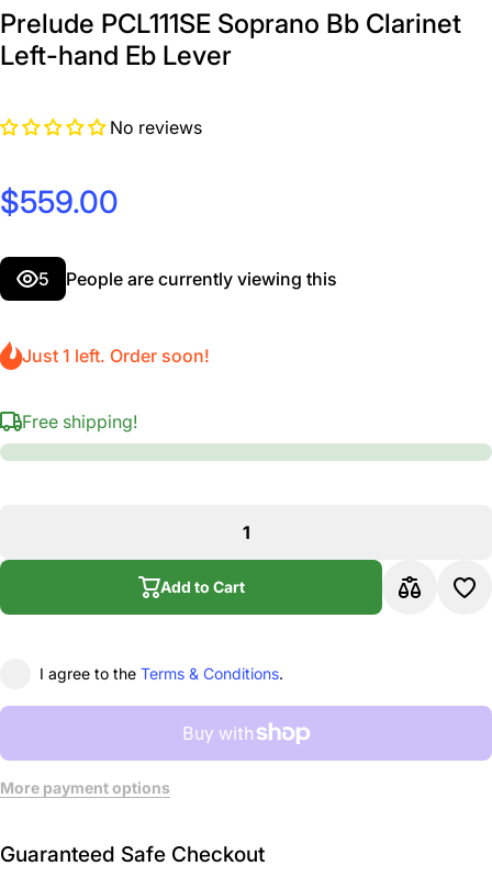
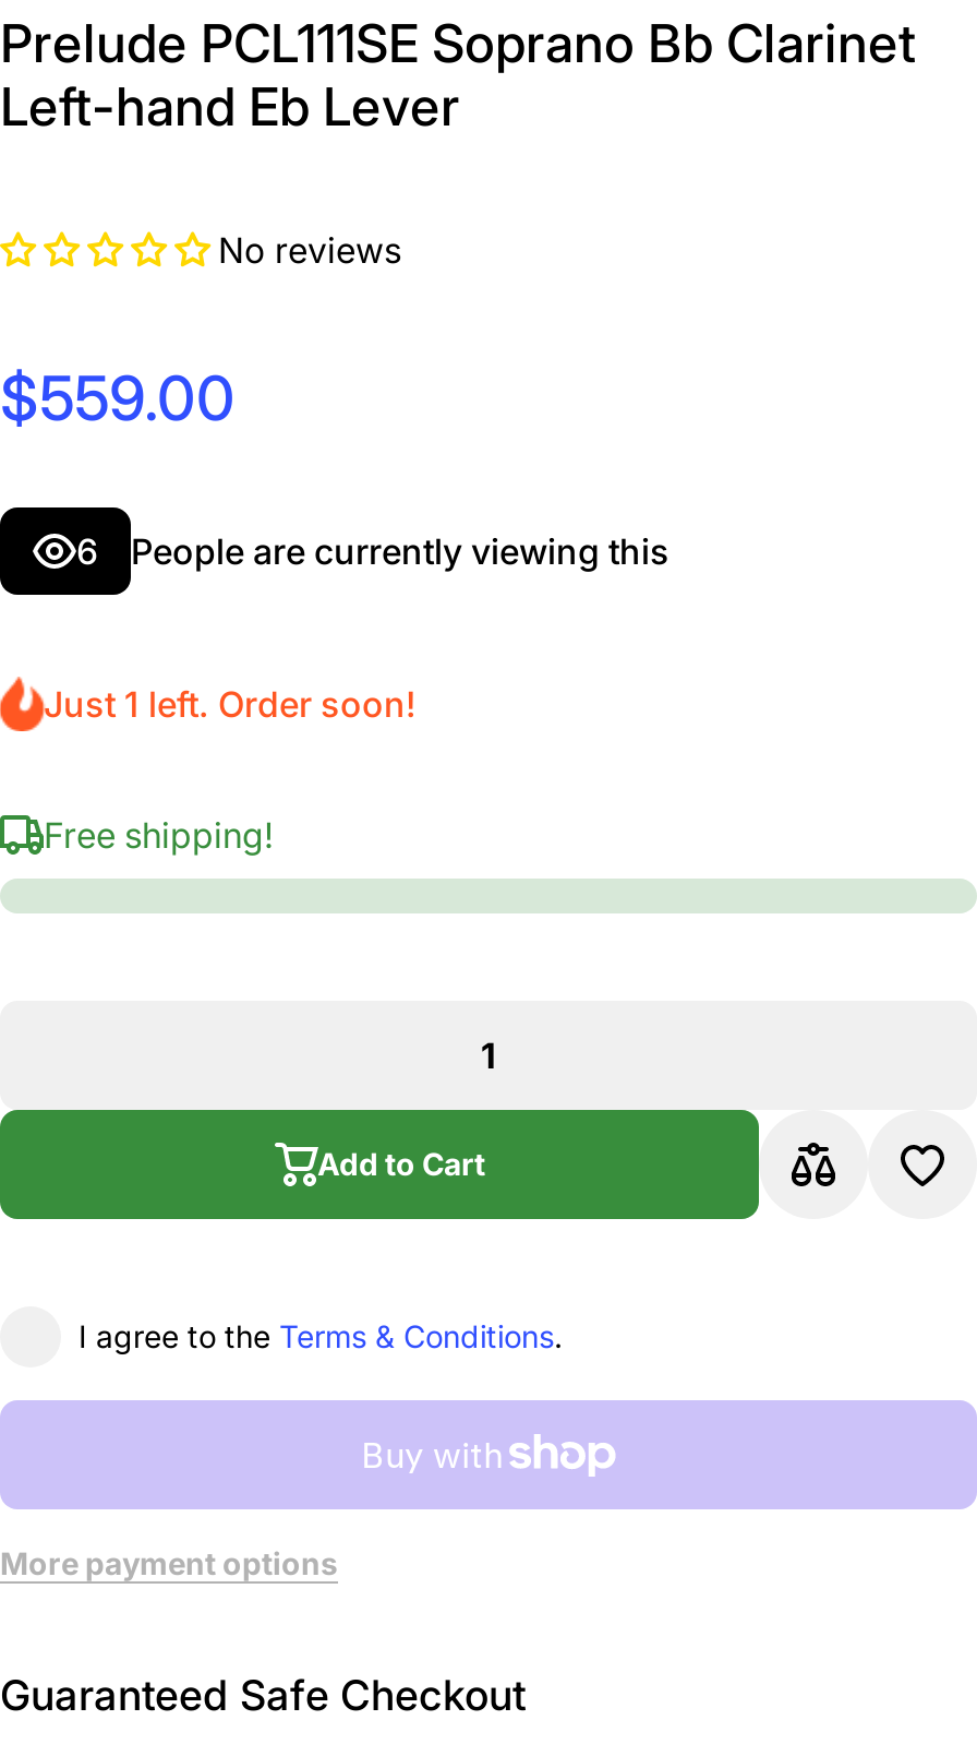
[38,267,337,289] 5 People are currently viewing this -> [76,528,670,572] 6 People are currently viewing this

